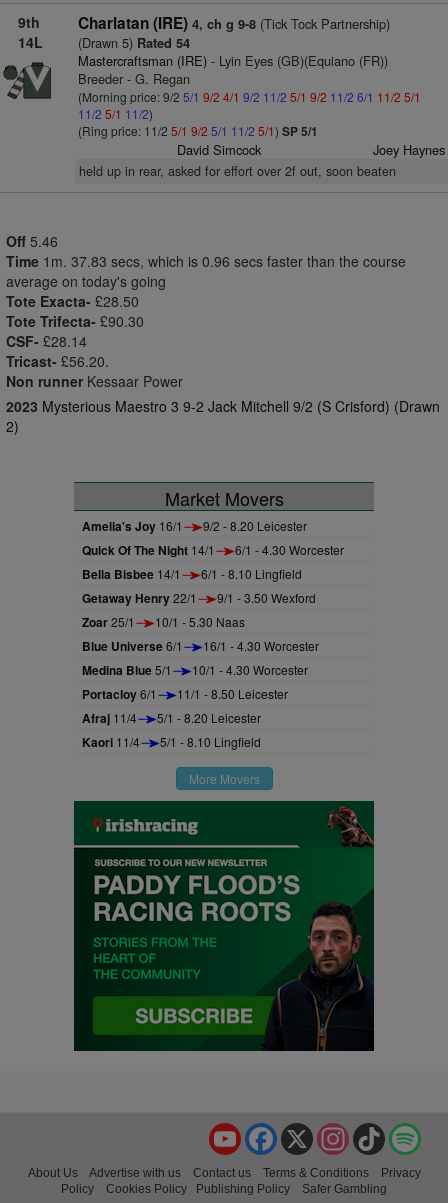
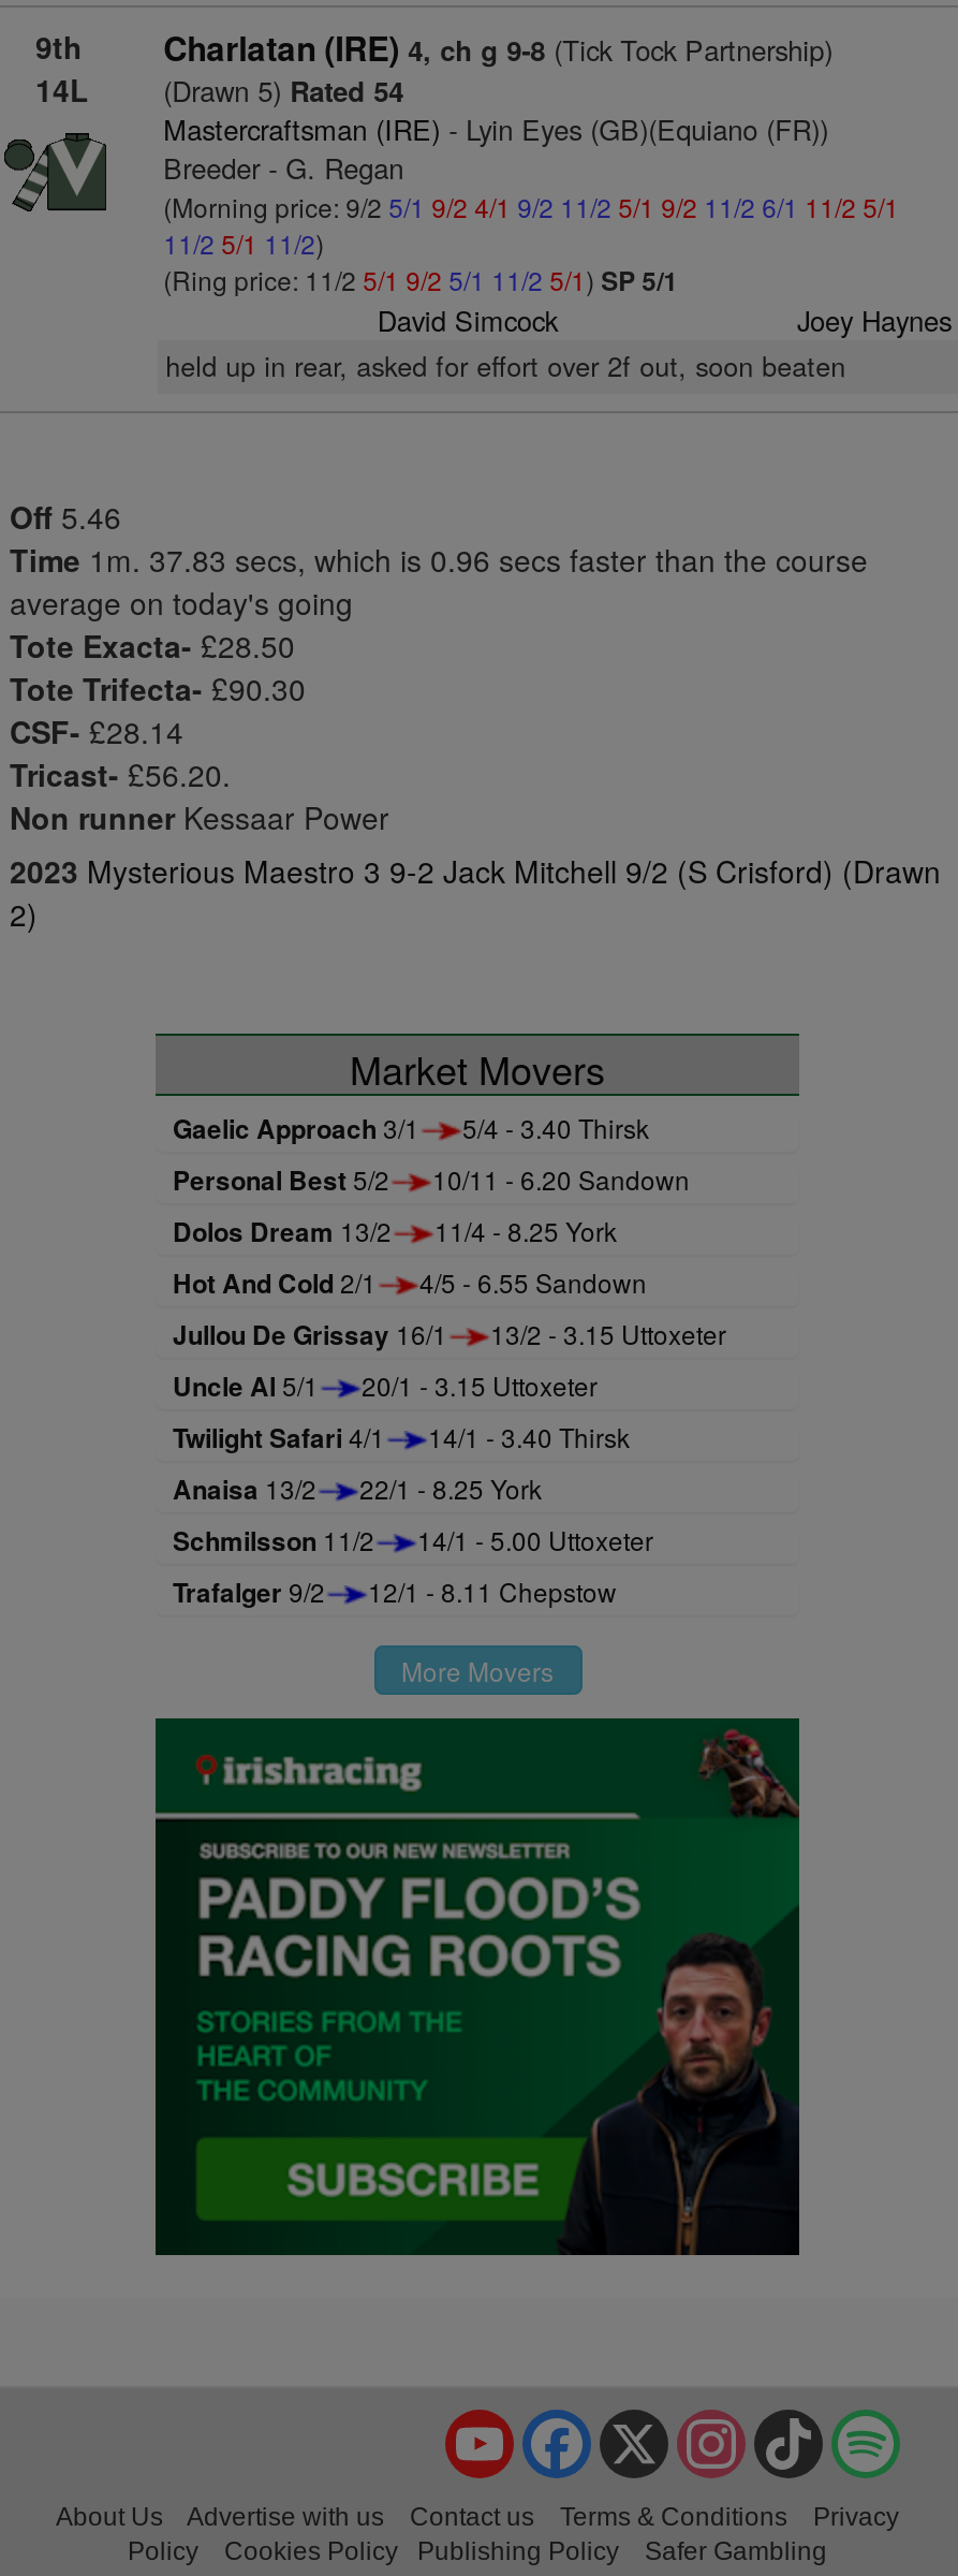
[82,517,344,751] Amelia's Joy 16/1 | 9/2 - 8.20 Leicester | Quick Of The Night 14/1 | 6/1 - 4.30 Worcester | Bella Bisbee 14/1 | 6/1 - 8.10 Lingfield | Getaway Henry 22/1 | 9/1 - 3.50 Wexford | Zoar 25/1 | 10/1 - 5.30 Naas | Blue Universe 6/1 | 16/1 - 4.30 Worcester | Medina Blue 5/1 | 10/1 - 4.30 Worcester | Portacloy 6/1 | 11/1 - 8.50 Leicester | Afraj 11/4 | 5/1 - 8.20 Leicester | Kaori 11/4 | 5/1 - 8.10 Lingfield -> [173,1109,726,1611] Gaelic Approach 3/1 | 5/4 - 3.40 Thirsk | Personal Best 5/2 | 10/11 - 6.20 Sandown | Dolos Dream 13/2 | 11/4 - 8.25 York | Hot And Cold 2/1 | 4/5 - 6.55 Sandown | Jullou De Grissay 16/1 | 13/2 - 3.15 Uttoxeter | Uncle Al 5/1 | 20/1 - 3.15 Uttoxeter | Twilight Safari 4/1 | 14/1 - 3.40 Thirsk | Anaisa 13/2 | 22/1 - 8.25 York | Schmilsson 11/2 | 14/1 - 5.00 Uttoxeter | Trafalger 9/2 | 12/1 - 8.11 Chepstow

